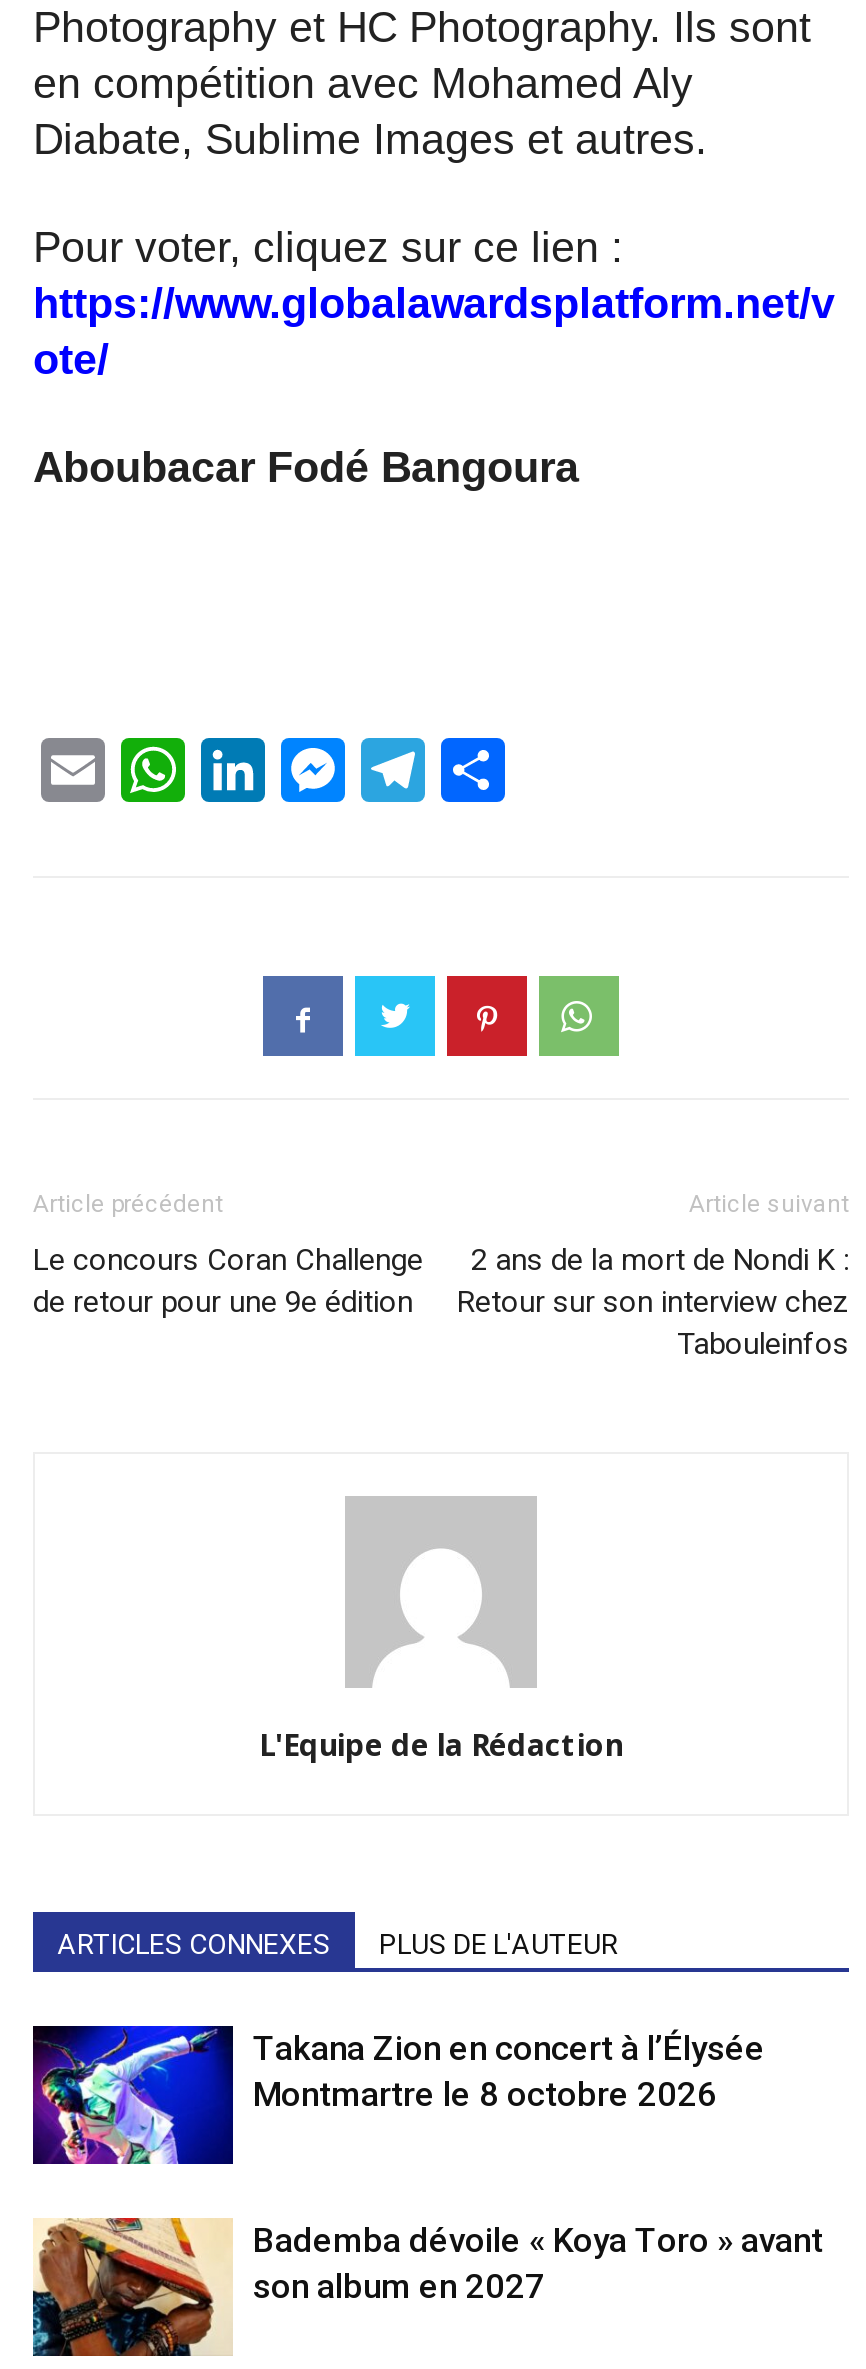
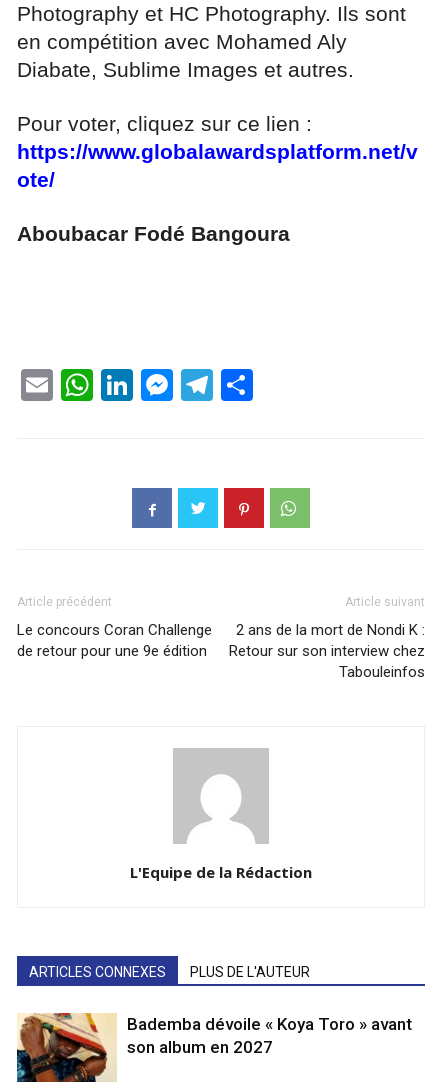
[31,2024,765,2166] [image] | Takana Zion en concert à l’Élysée | Montmartre le 8 octobre 2026 -> none

